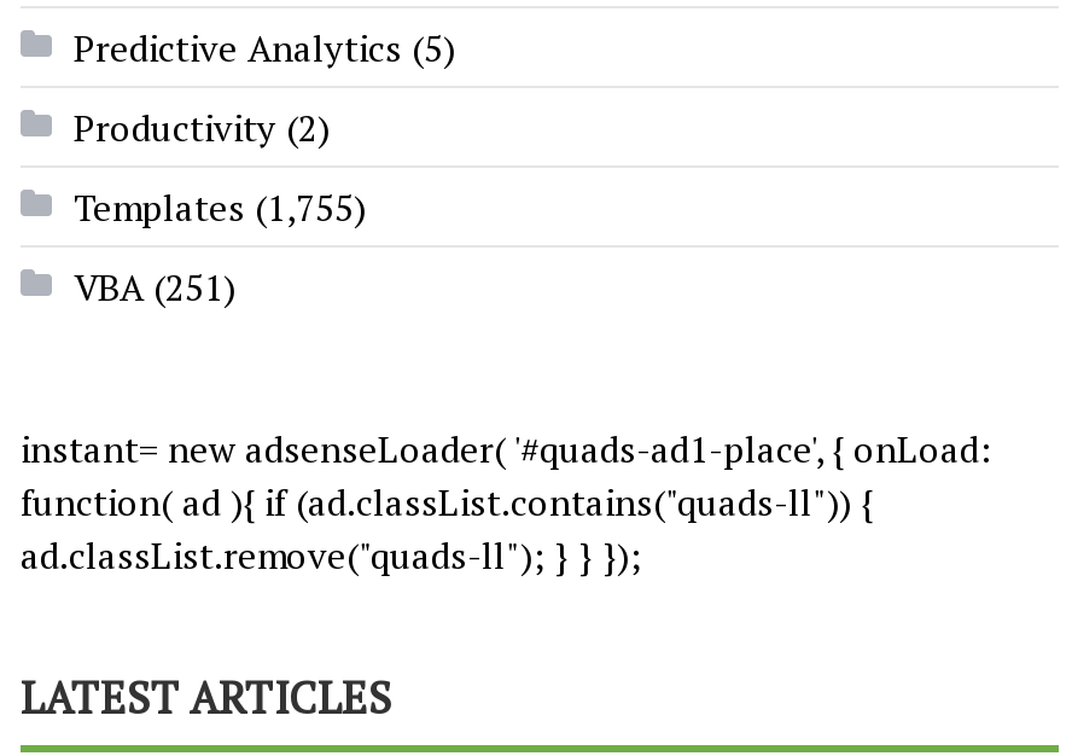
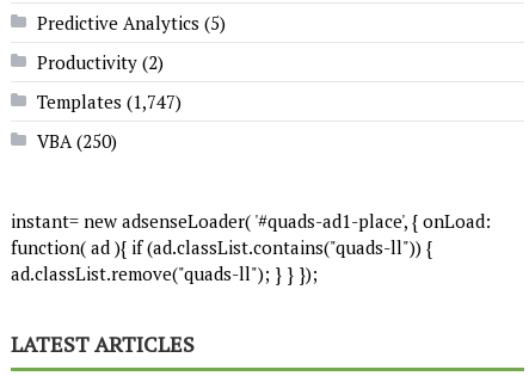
[74,181,366,229] Templates (1,755) -> [37,90,182,114] Templates (1,747)
[74,260,235,309] VBA (251) -> [37,129,117,153] VBA (250)

